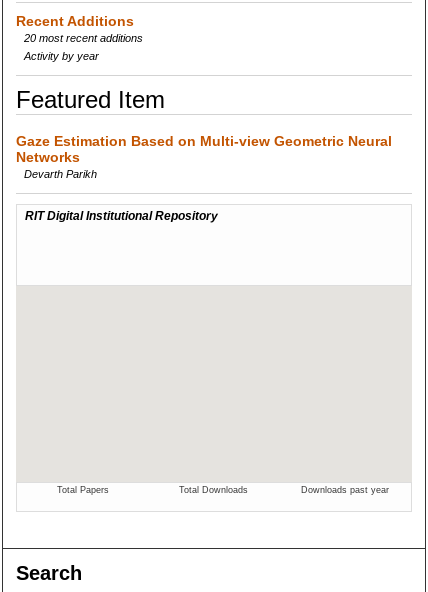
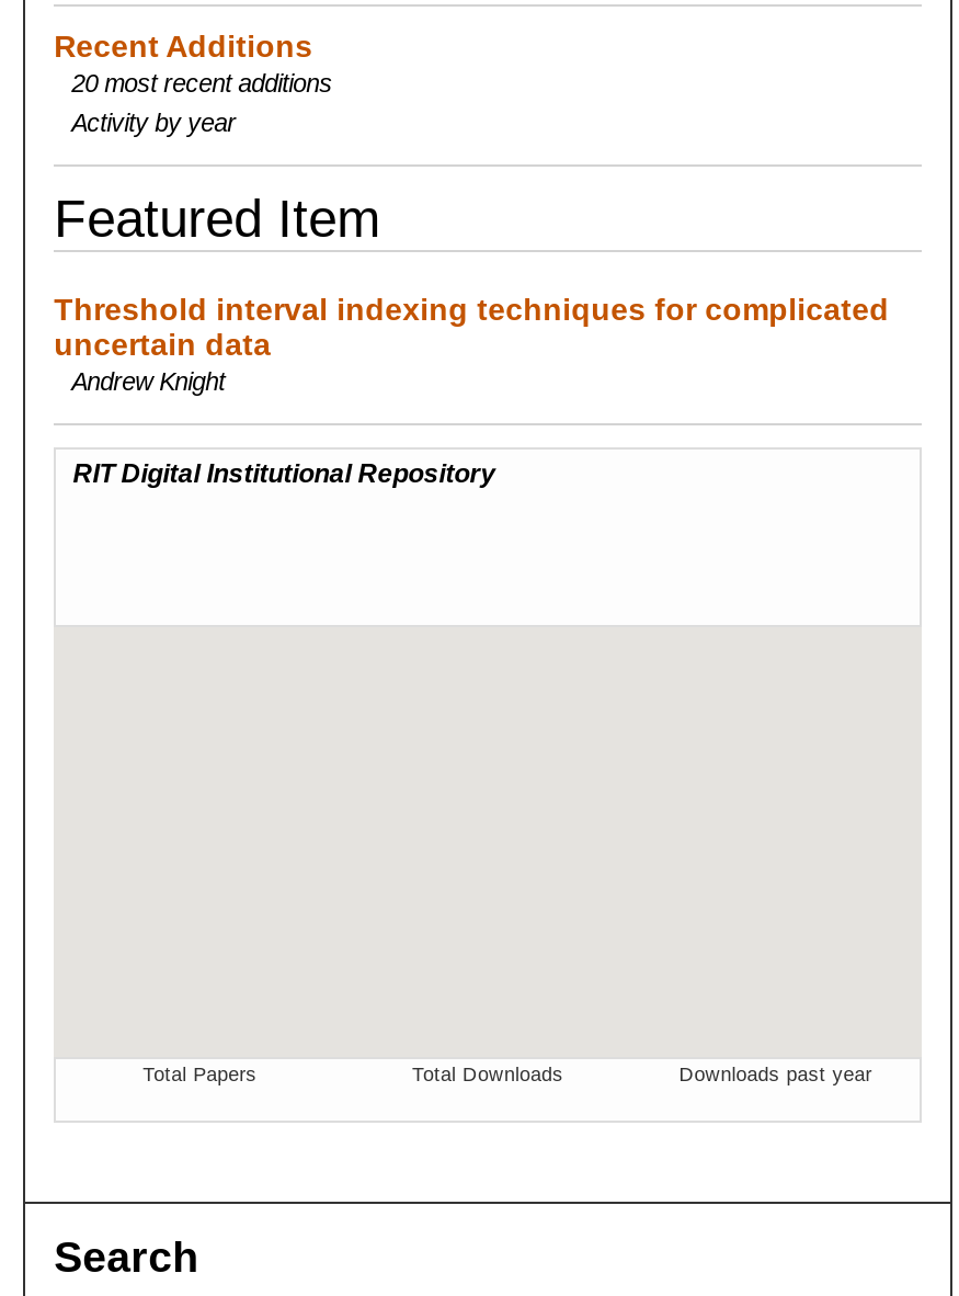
[16,133,392,180] Gaze Estimation Based on Multi-view Geometric Neural | Networks | Devarth Parikh -> [54,291,889,394] Threshold interval indexing techniques for complicated | uncertain data | Andrew Knight

